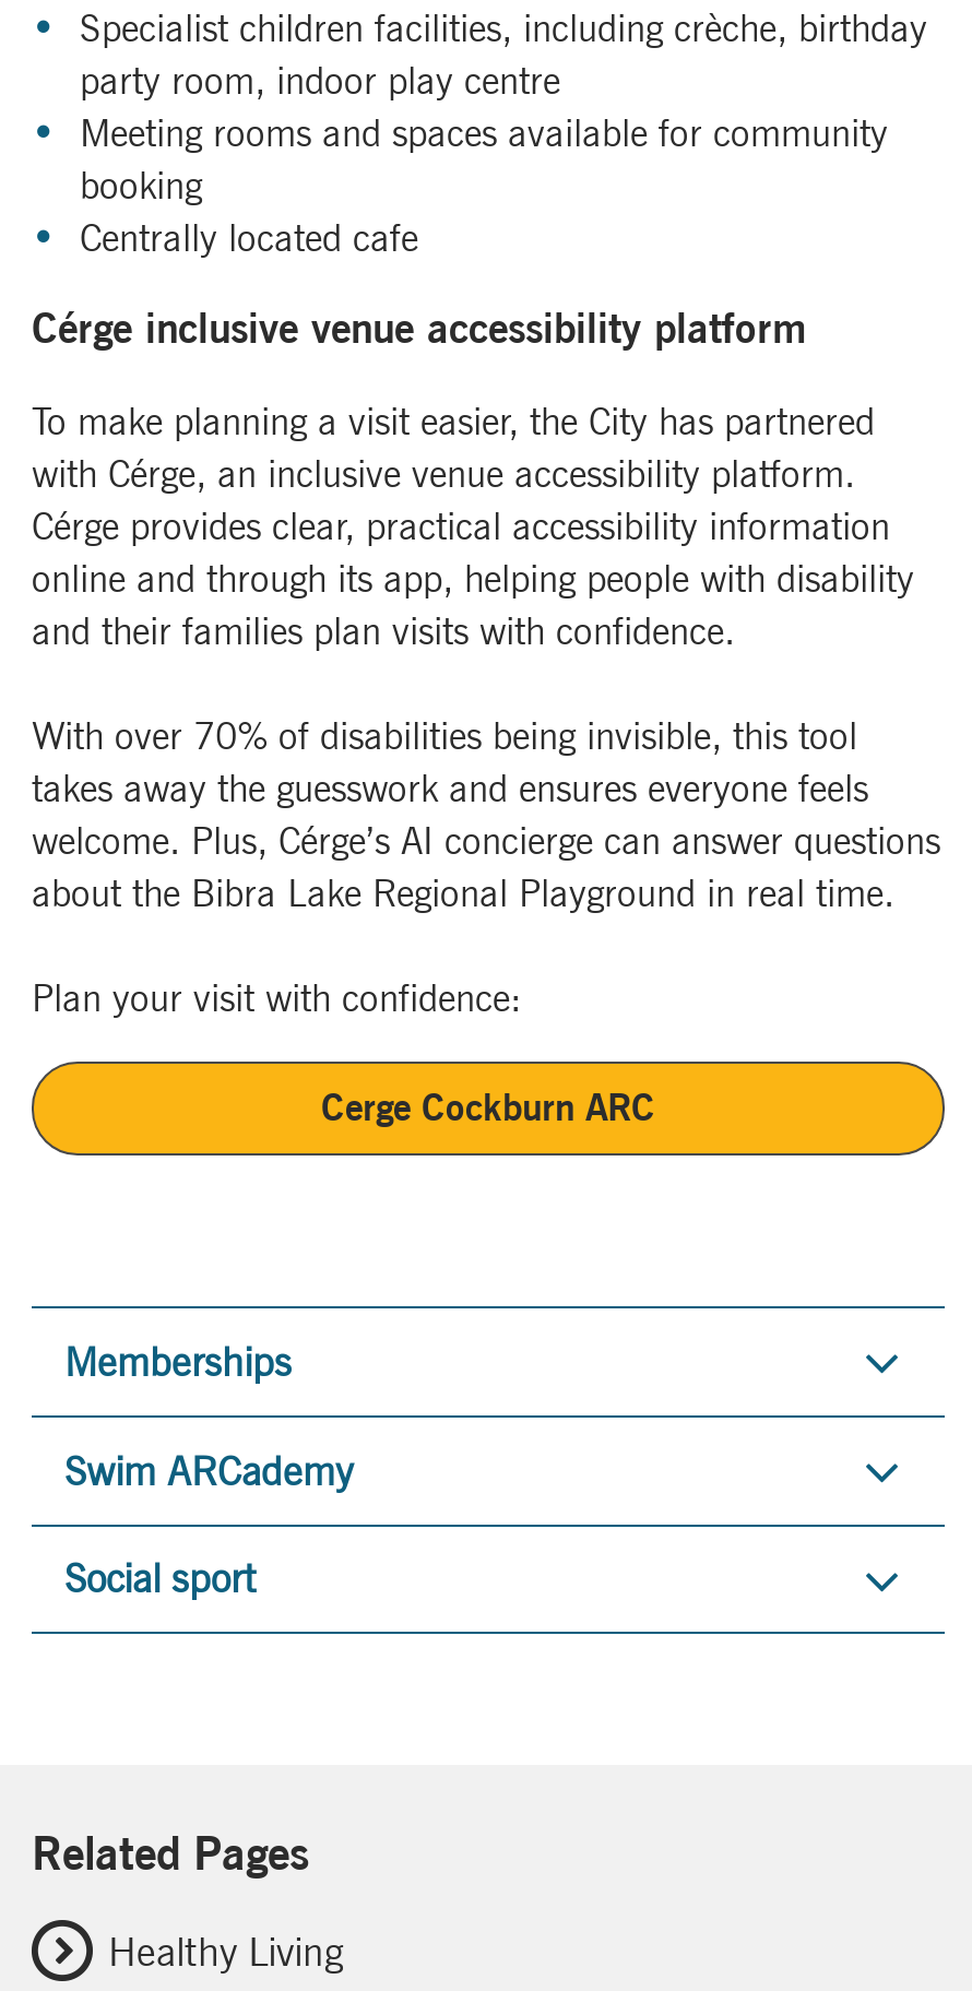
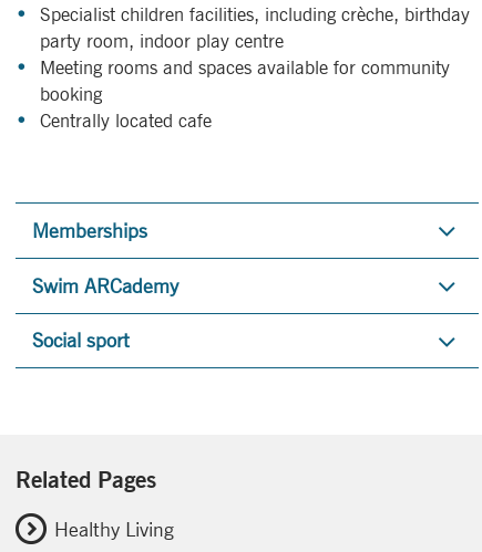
[32,304,940,1130] Cérge inclusive venue accessibility platform | To make planning a visit easier, the City has partnered | with Cérge, an inclusive venue accessibility platform. | Cérge provides clear, practical accessibility information | online and through its app, helping people with disability | and their families plan visits with confidence. | With over 70% of disabilities being invisible, this tool | takes away the guesswork and ensures everyone feels | welcome. Plus, Cérge’s AI concierge can answer questions | about the Bibra Lake Regional Playground in real time. | Plan your visit with confidence: | Cerge Cockburn ARC -> none

